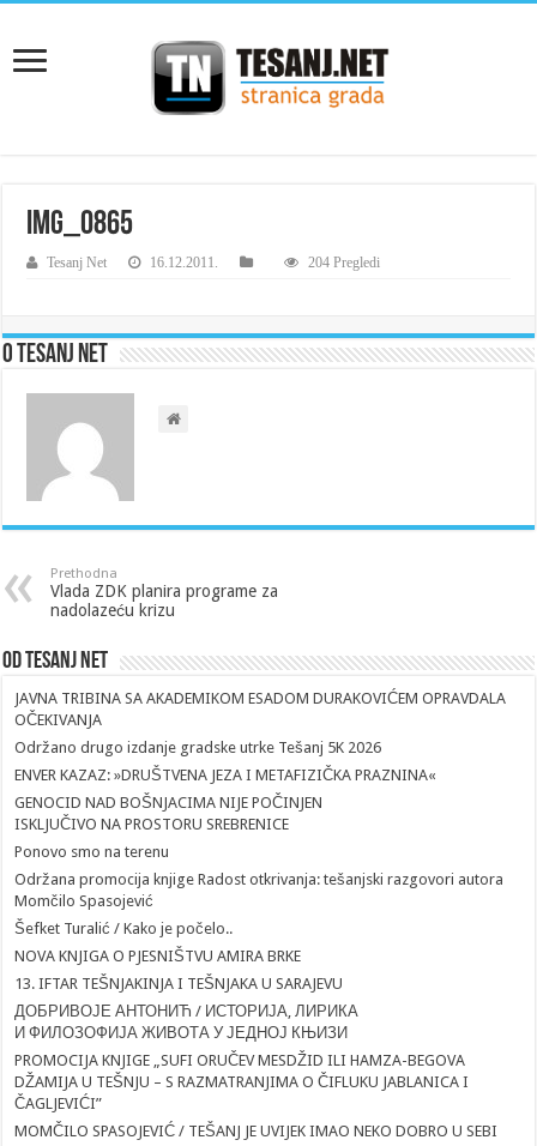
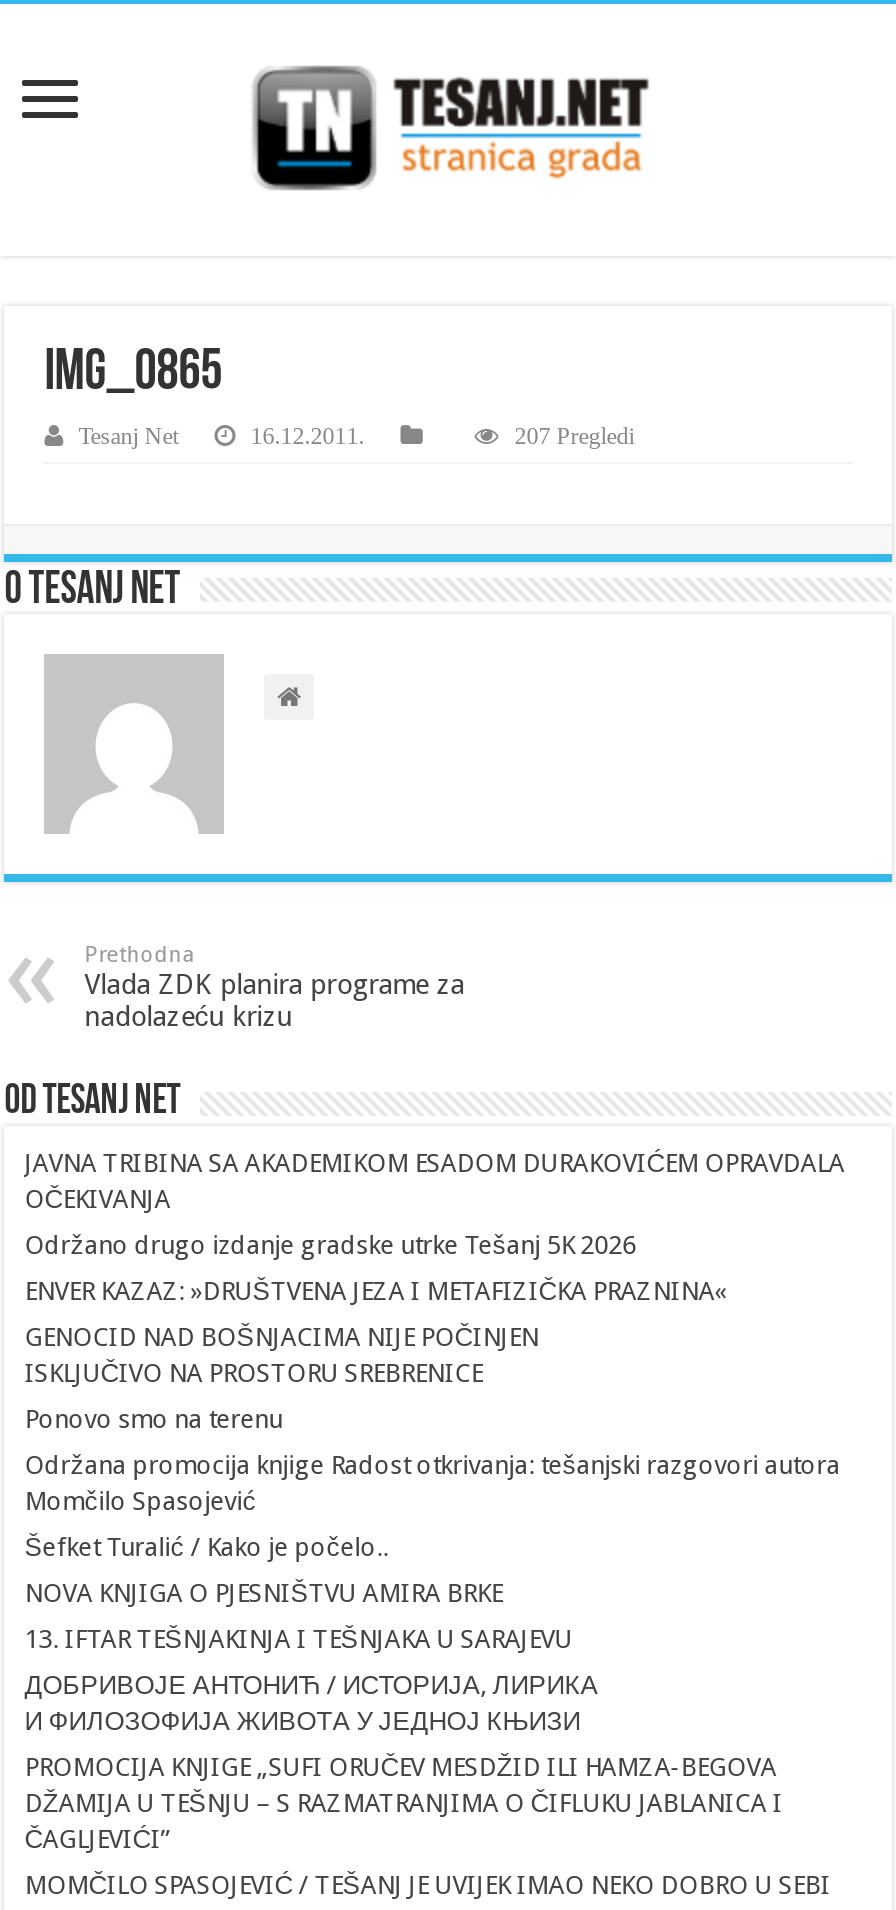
[308,254,380,271] 204 Pregledi -> [514,422,634,450] 207 Pregledi

